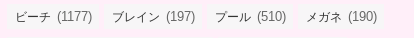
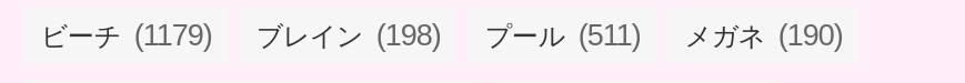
[15,9,92,24] ビーチ (1177) -> [41,19,212,53] ビーチ (1179)
[112,9,195,24] ブレイン (197) -> [256,19,441,53] ブレイン (198)
[215,9,286,24] プール (510) -> [485,19,641,53] プール (511)

